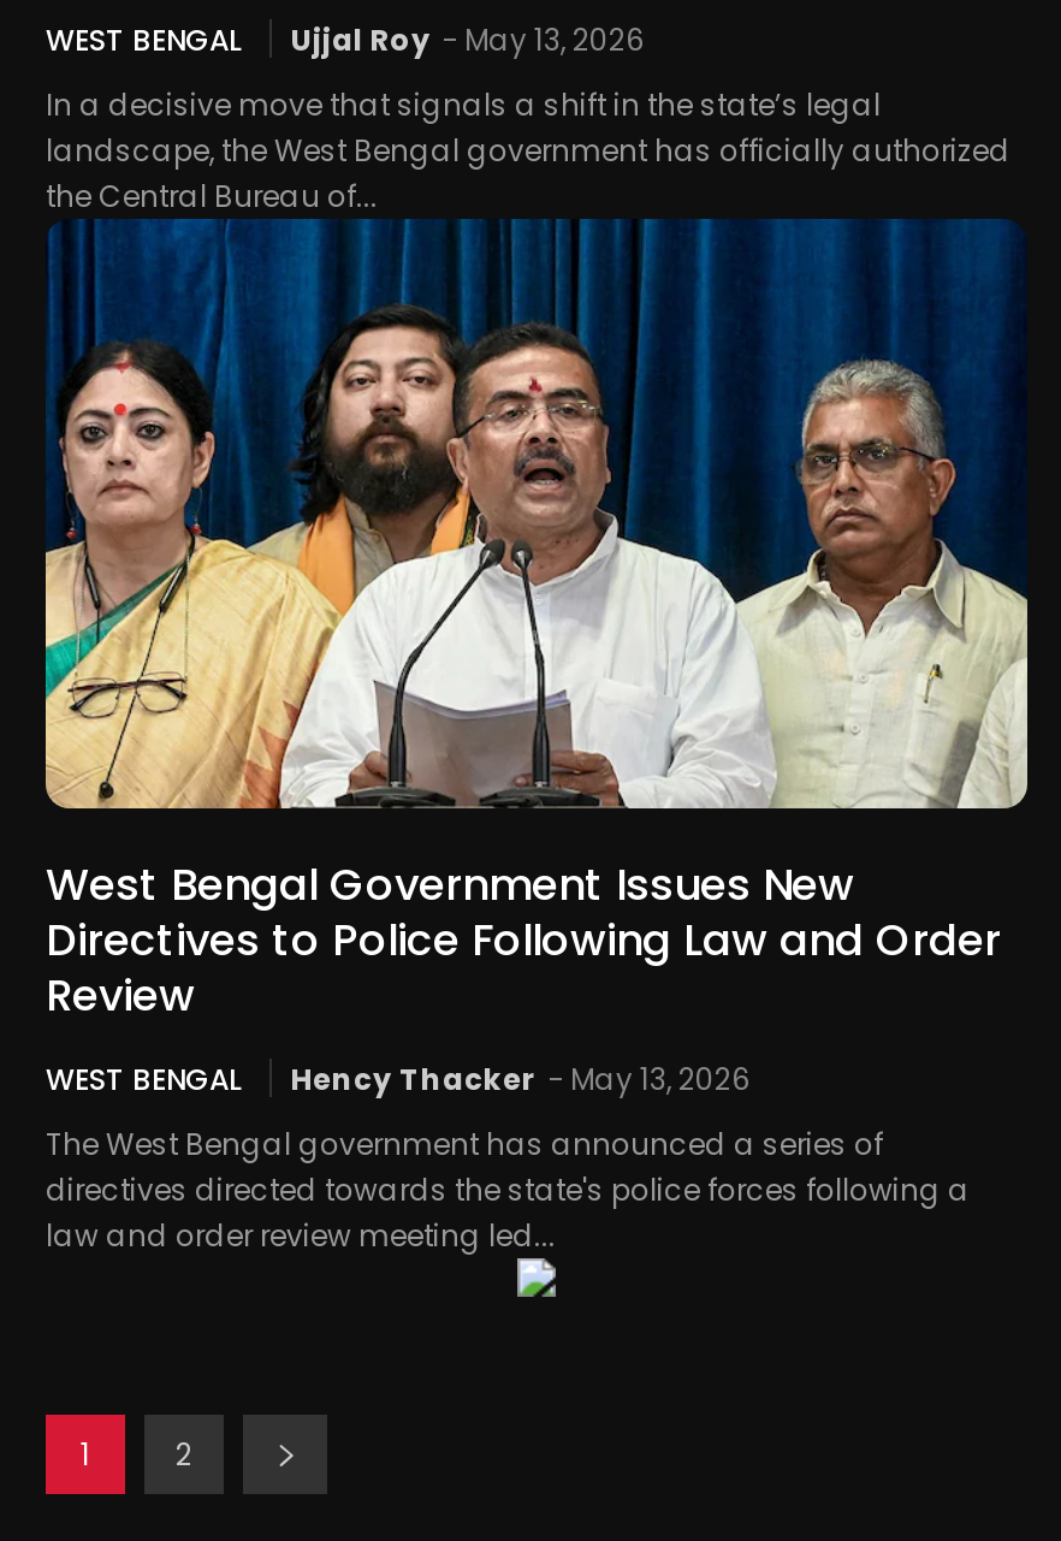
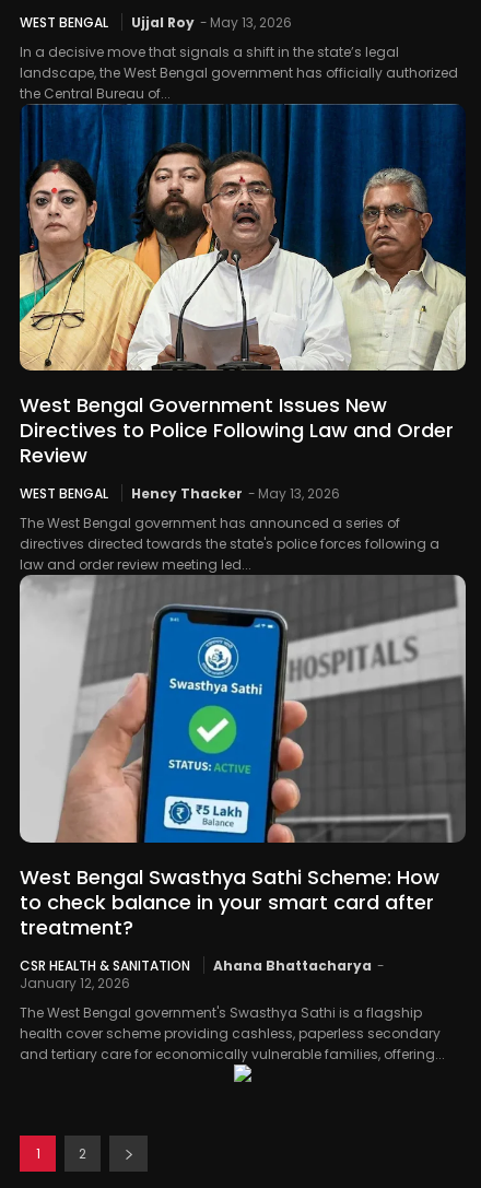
none -> [19,574,467,1064] [image] | West Bengal Swasthya Sathi Scheme: How | to check balance in your smart card after | treatment? | CSR HEALTH & SANITATION | Ahana Bhattacharya - | January 12, 2026 | The West Bengal government's Swasthya Sathi is a flagship | health cover scheme providing cashless, paperless secondary | and tertiary care for economically vulnerable families, offering...

